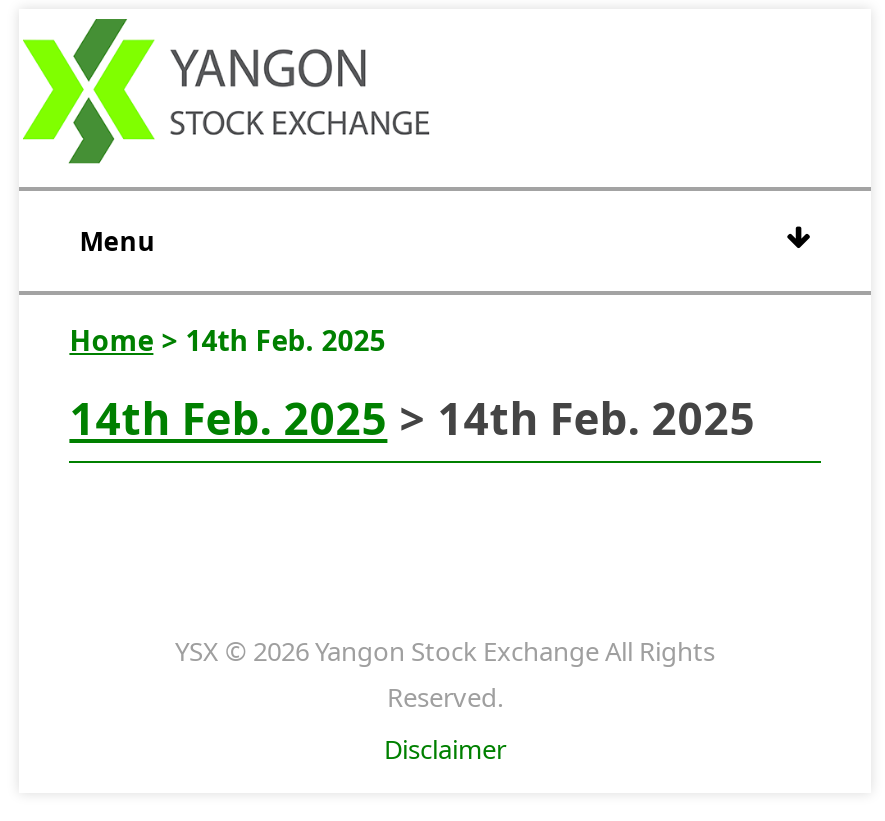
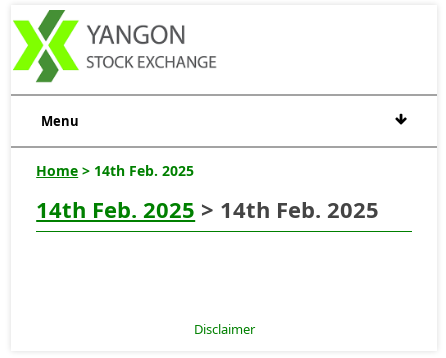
[175,633,715,715] YSX © 2026 Yangon Stock Exchange All Rights | Reserved. -> none

